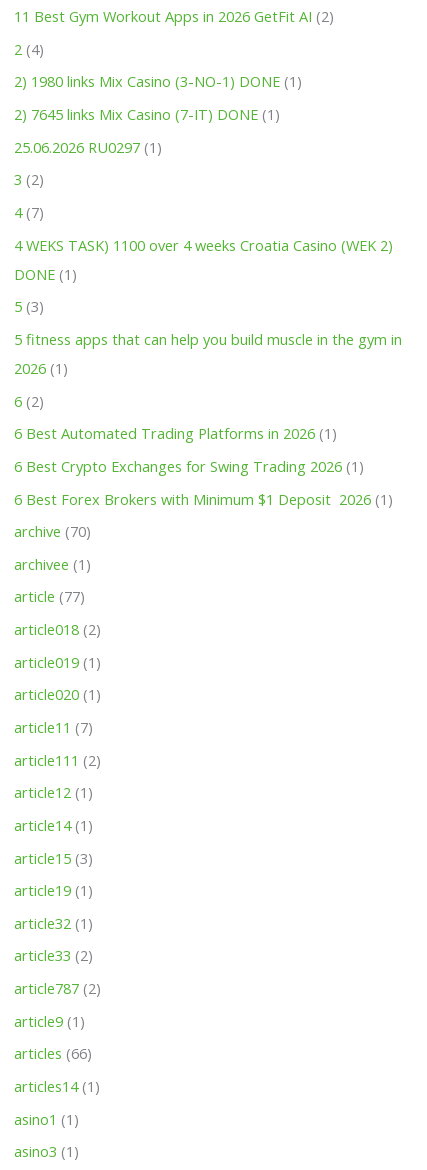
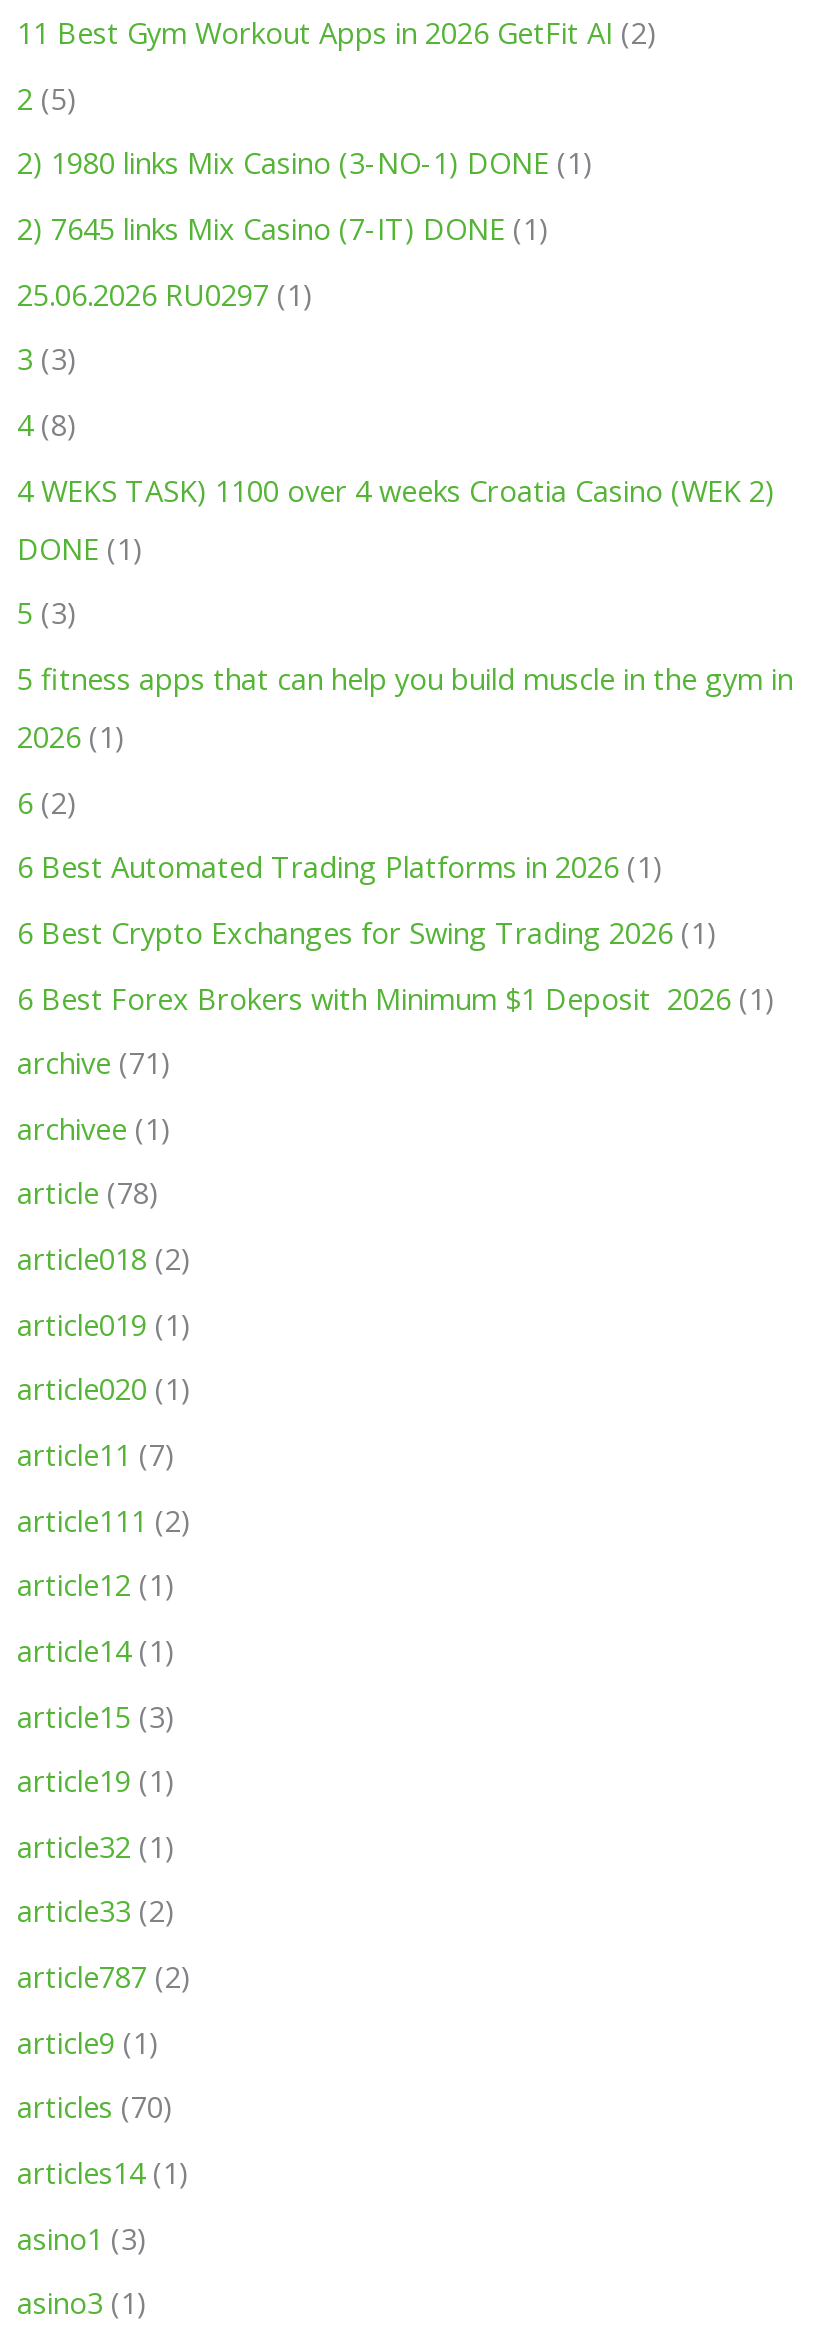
[14,39,44,59] 2 (4) -> [17,78,77,118] 2 (5)
[14,169,44,189] 3 (2) -> [17,339,77,379] 3 (3)
[14,202,44,222] 4 (7) -> [17,404,77,444] 4 (8)
[14,521,91,541] archive (70) -> [17,1042,171,1082] archive (71)
[14,586,85,606] article (77) -> [17,1173,159,1213] article (78)
[14,1043,92,1063] articles (66) -> [17,2087,173,2127] articles (70)
[14,1109,79,1129] asino1 (1) -> [17,2217,147,2257] asino1 (3)

